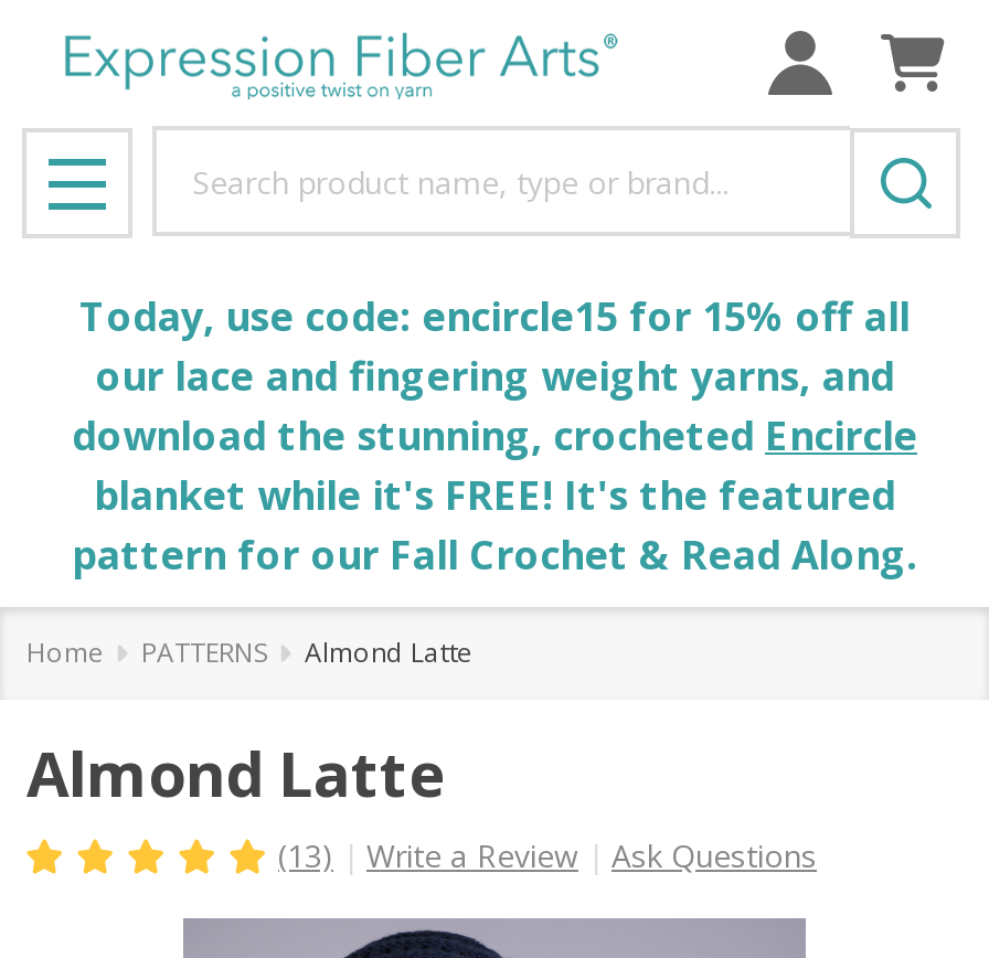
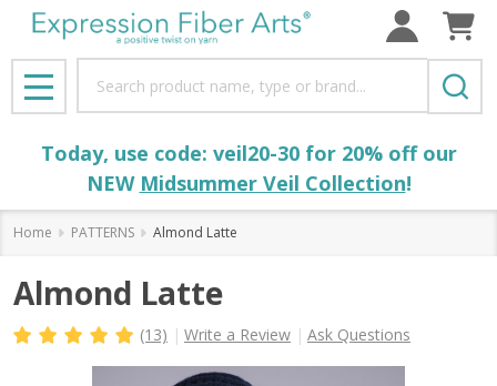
[72,289,917,581] Today, use code: encircle15 for 15% off all | our lace and fingering weight yarns, and | download the stunning, crocheted Encircle | blanket while it's FREE! It's the featured | pattern for our Fall Crochet & Read Along. -> [40,140,457,196] Today, use code: veil20-30 for 20% off our | NEW Midsummer Veil Collection!

